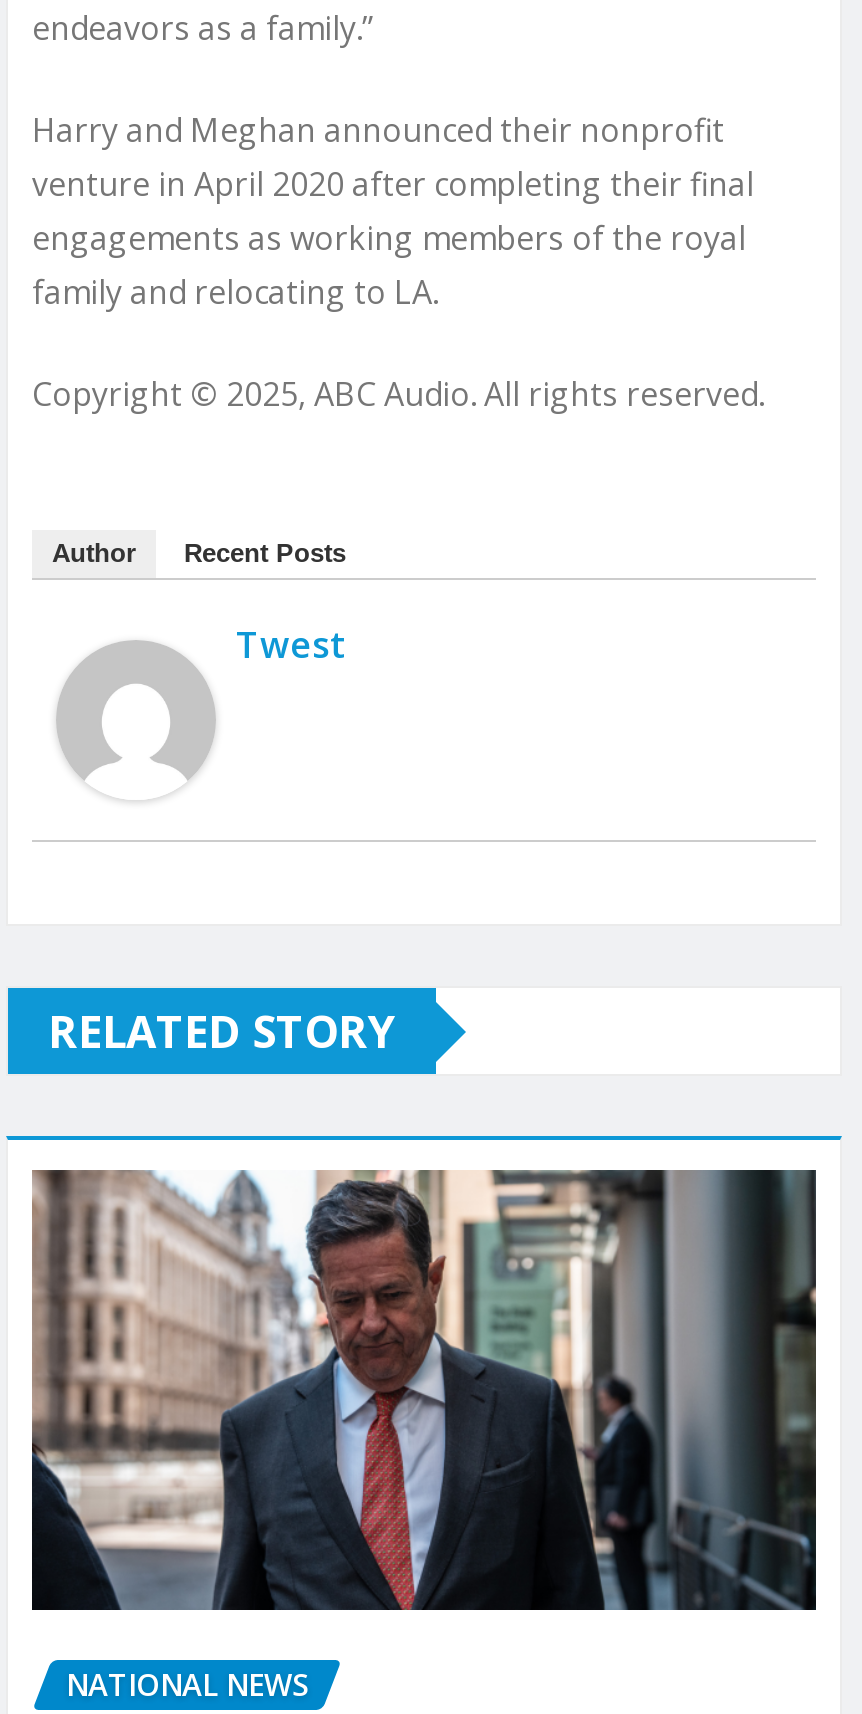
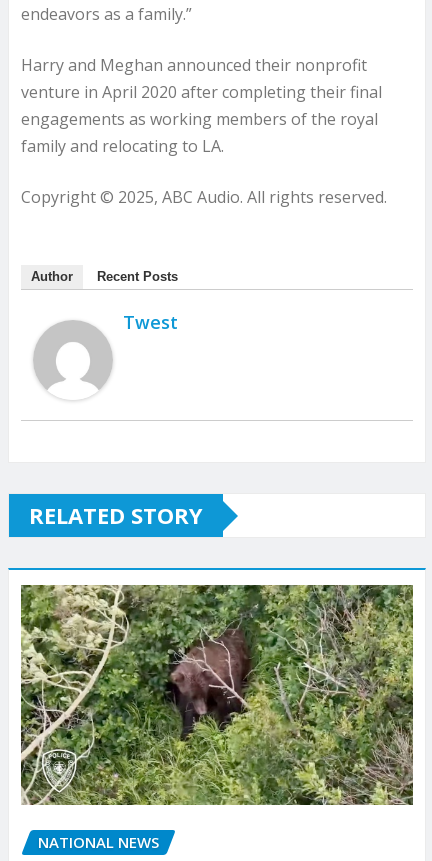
[30,1168,818,1612] [image] -> [20,584,414,806] [image]

